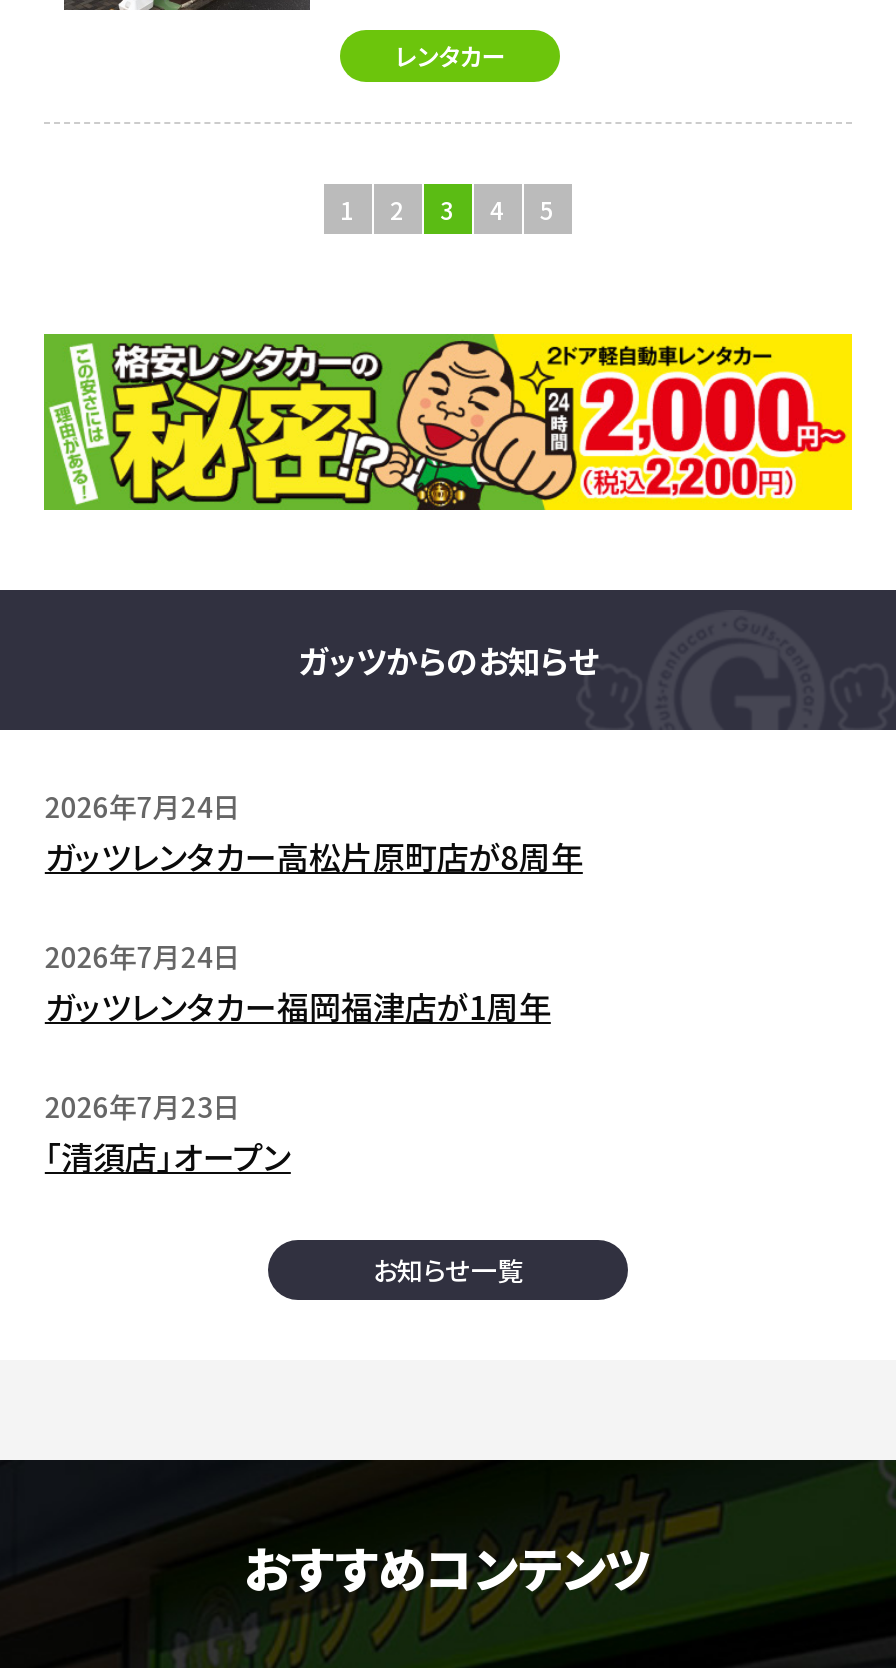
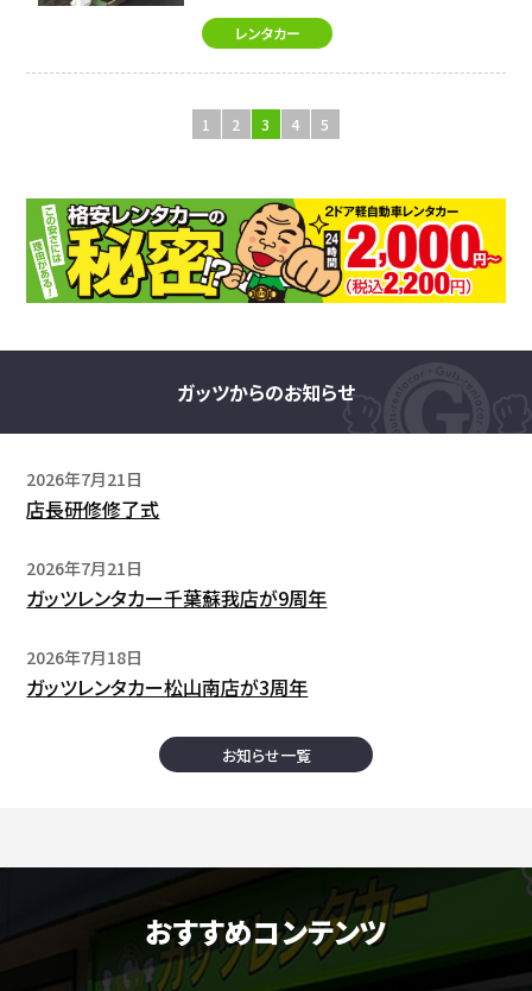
[45,785,583,879] 2026年7月24日 | ガッツレンタカー高松片原町店が8周年 -> [27,467,160,522] 2026年7月21日 | 店長研修修了式
[45,935,551,1029] 2026年7月24日 | ガッツレンタカー福岡福津店が1周年 -> [27,556,327,611] 2026年7月21日 | ガッツレンタカー千葉蘇我店が9周年
[45,1085,291,1179] 2026年7月23日 | 「清須店」オープン -> [27,645,308,701] 2026年7月18日 | ガッツレンタカー松山南店が3周年

